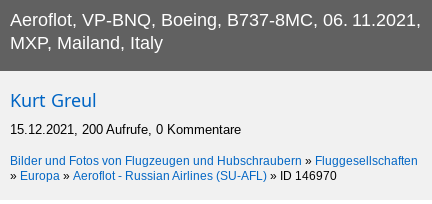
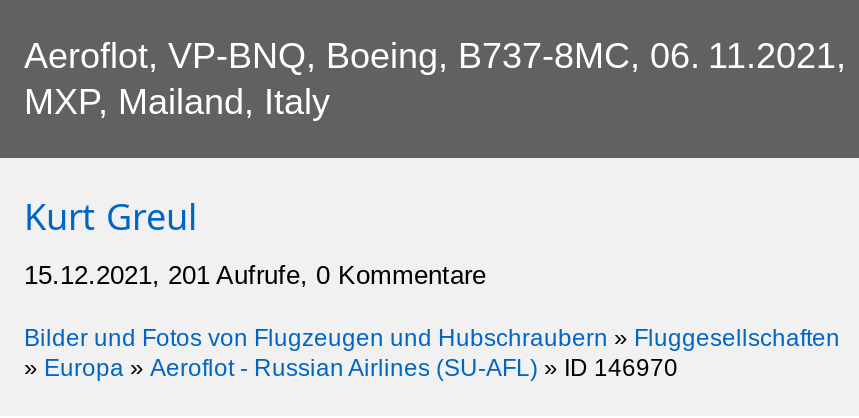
[10,122,241,137] 15.12.2021, 200 Aufrufe, 0 Kommentare -> [24,261,486,291] 15.12.2021, 201 Aufrufe, 0 Kommentare

